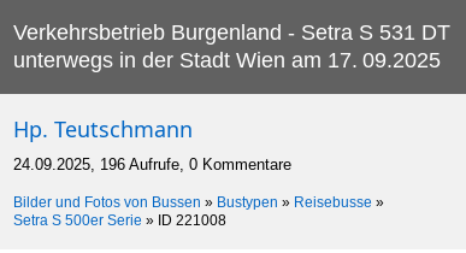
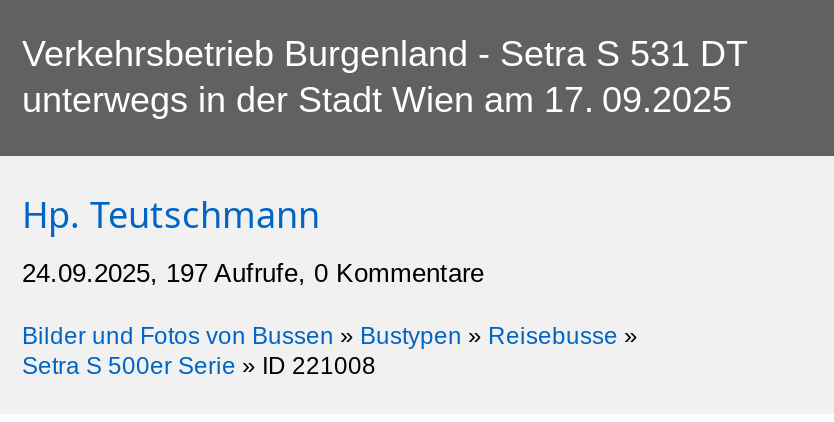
[13,156,291,174] 24.09.2025, 196 Aufrufe, 0 Kommentare -> [22,258,484,288] 24.09.2025, 197 Aufrufe, 0 Kommentare

